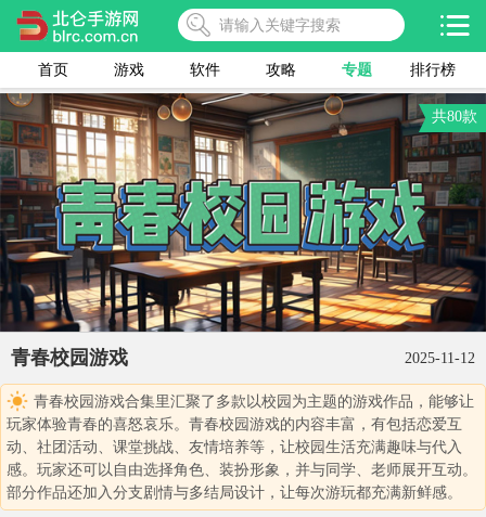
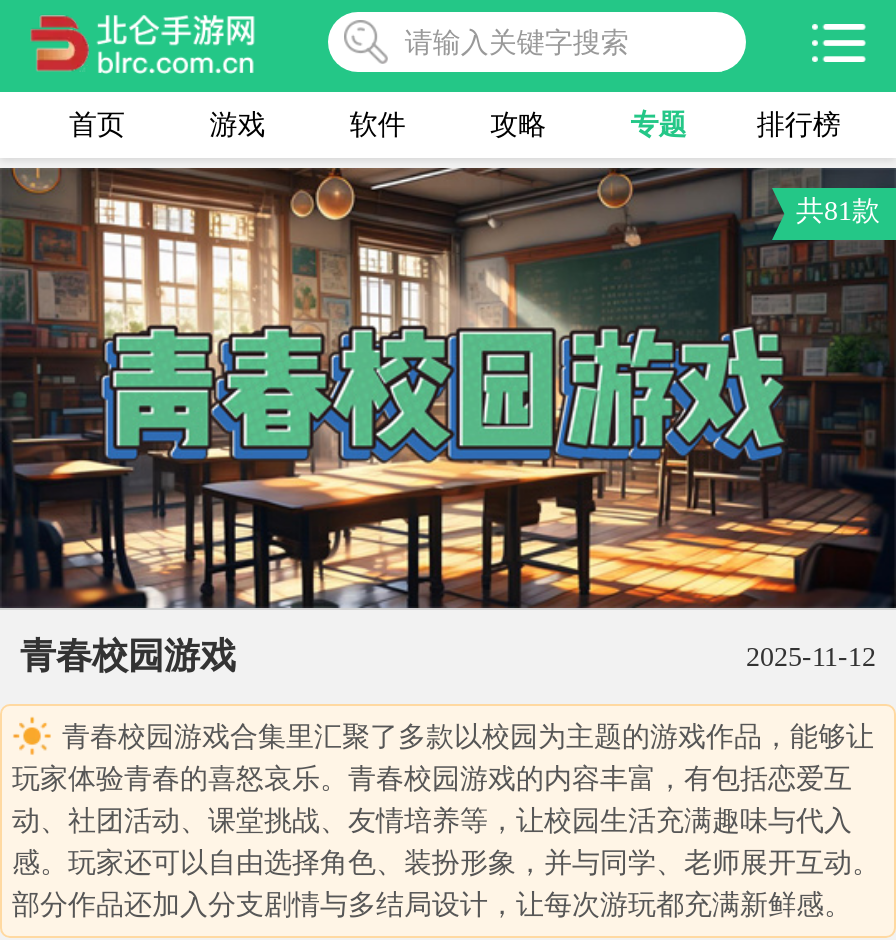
[432,108,477,125] 共80款 -> [796,196,880,226] 共81款

